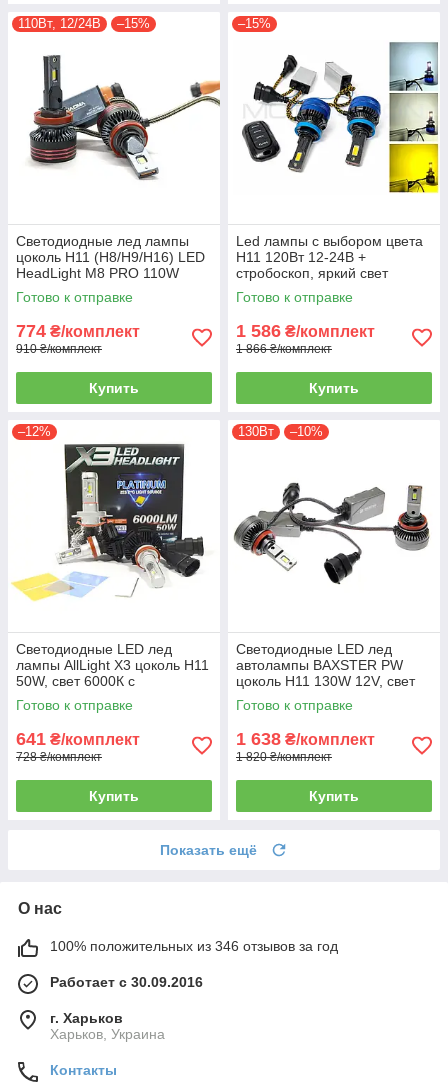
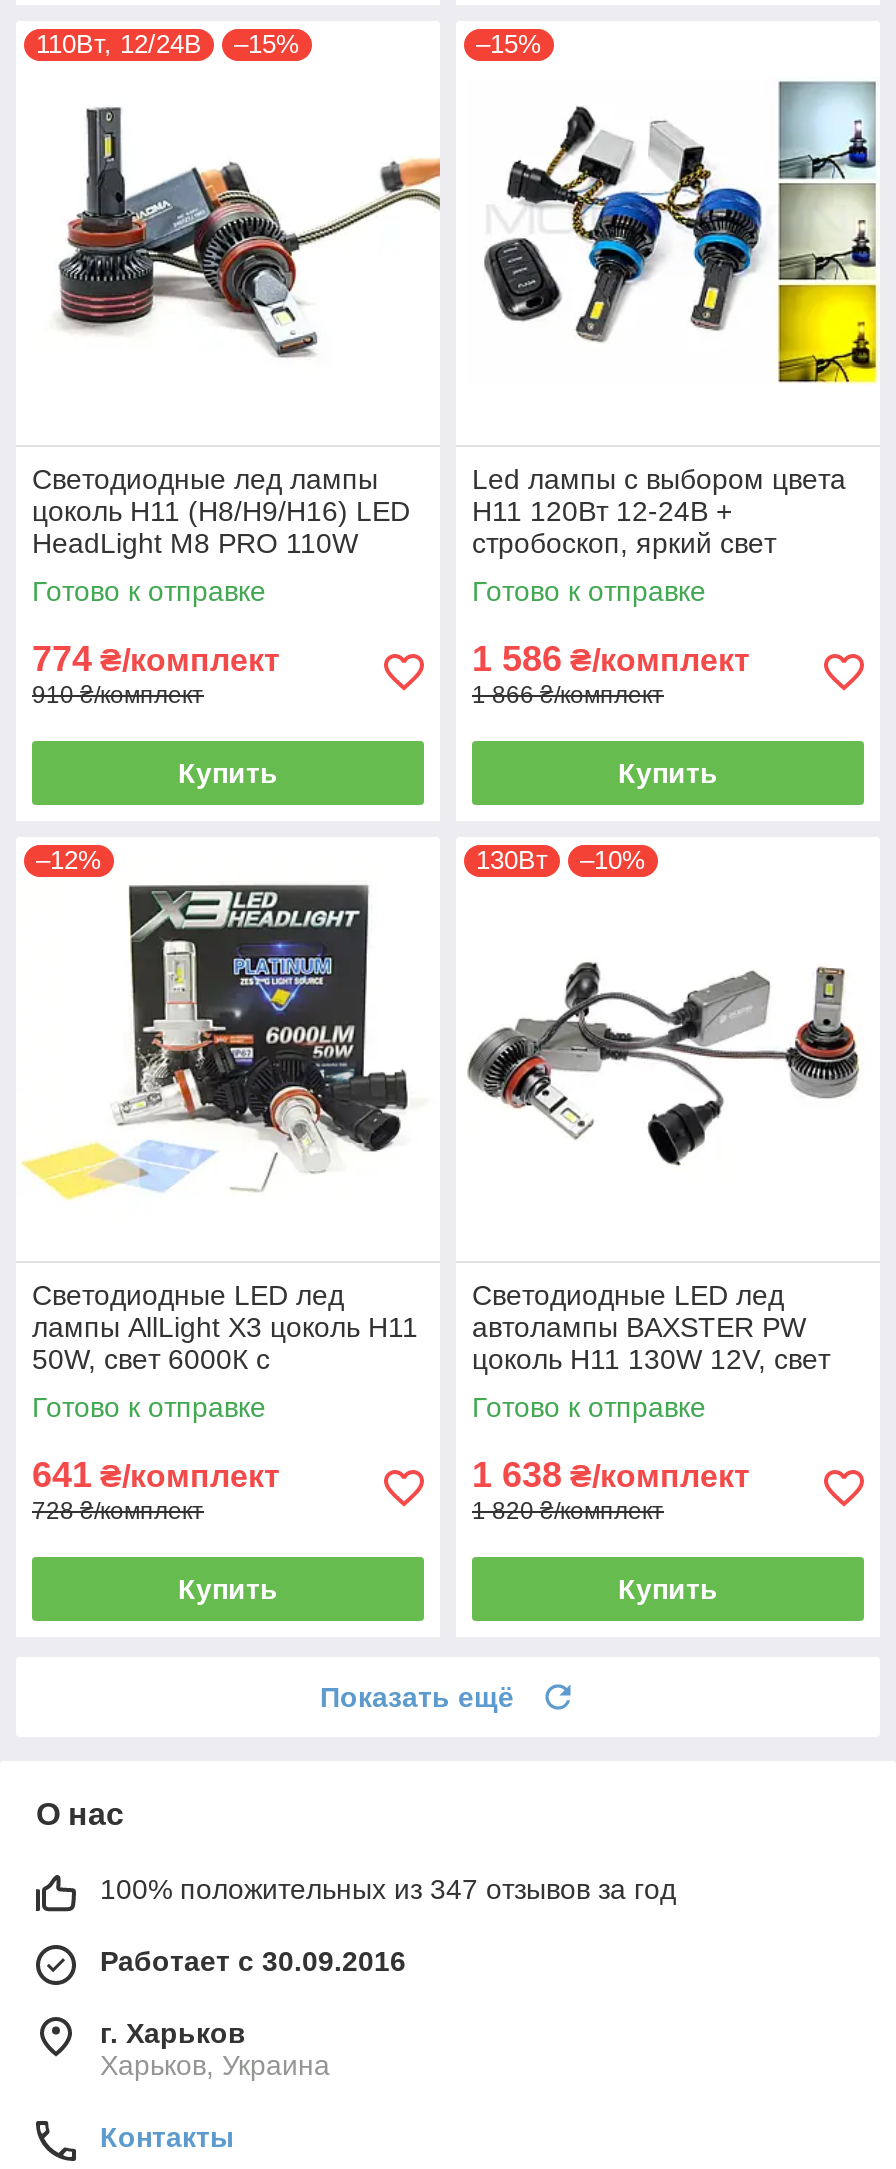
[50,938,338,954] 100% положительных из 346 отзывов за год -> [100,1873,676,1905] 100% положительных из 347 отзывов за год

